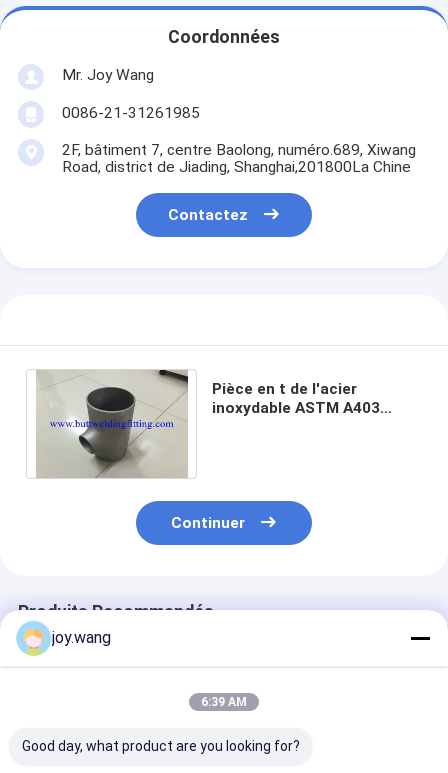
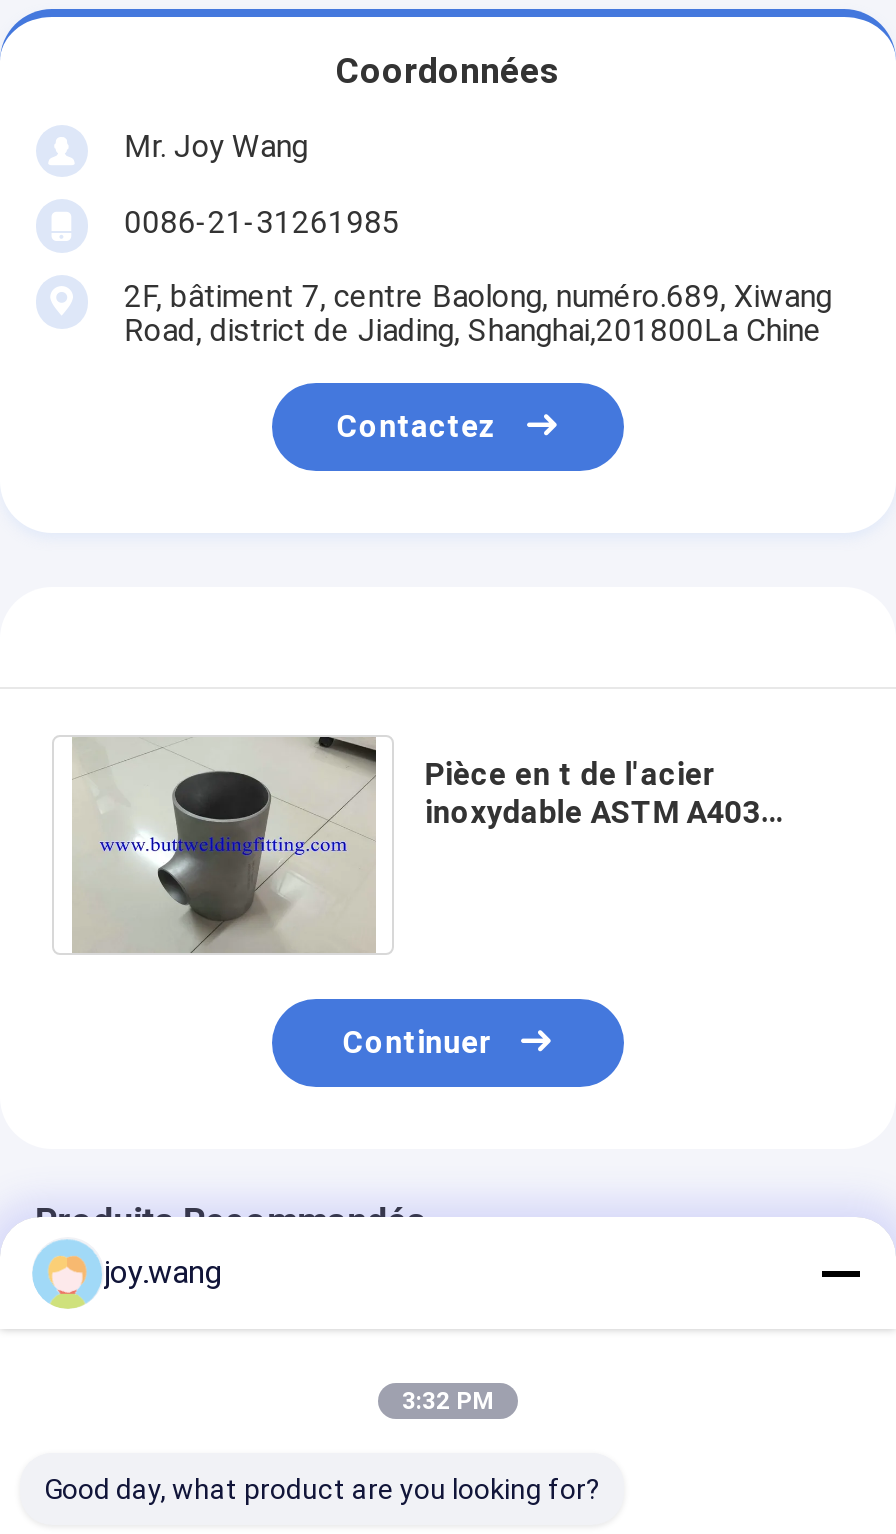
[201,695,247,709] 6:39 AM -> [402,1387,494,1415] 3:32 PM

